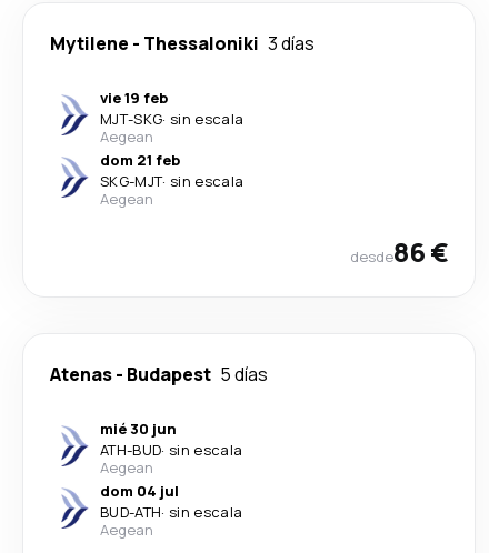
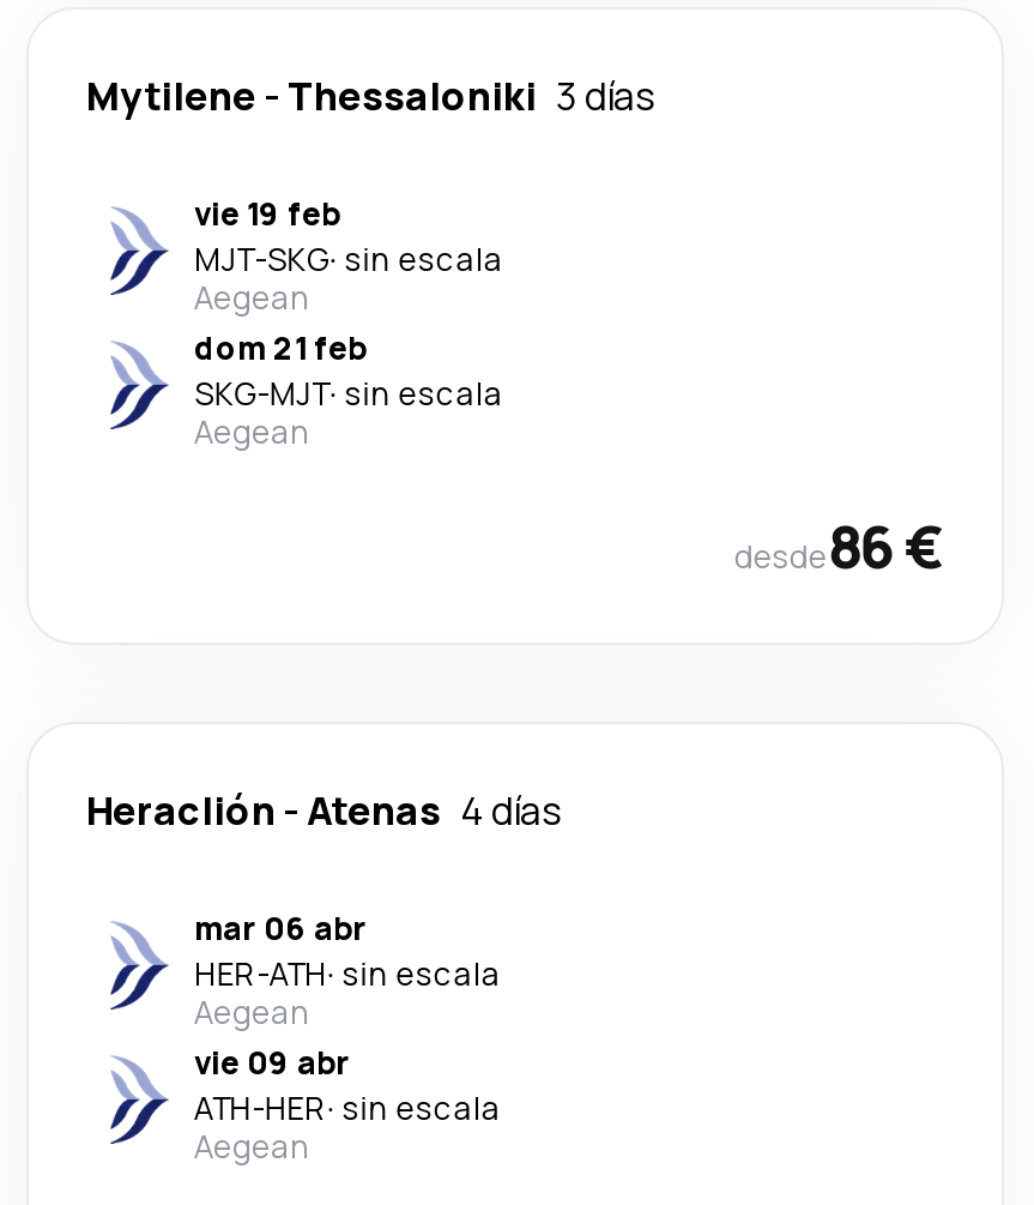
[50,362,268,386] Atenas - Budapest 5 días -> [86,784,563,837] Heraclión - Atenas 4 días
[100,419,242,460] mié 30 jun | ATH-BUD · sin escala -> [194,906,501,995] mar 06 abr | HER-ATH · sin escala
[100,481,242,522] dom 04 jul | BUD-ATH · sin escala -> [194,1041,501,1129] vie 09 abr | ATH-HER · sin escala

